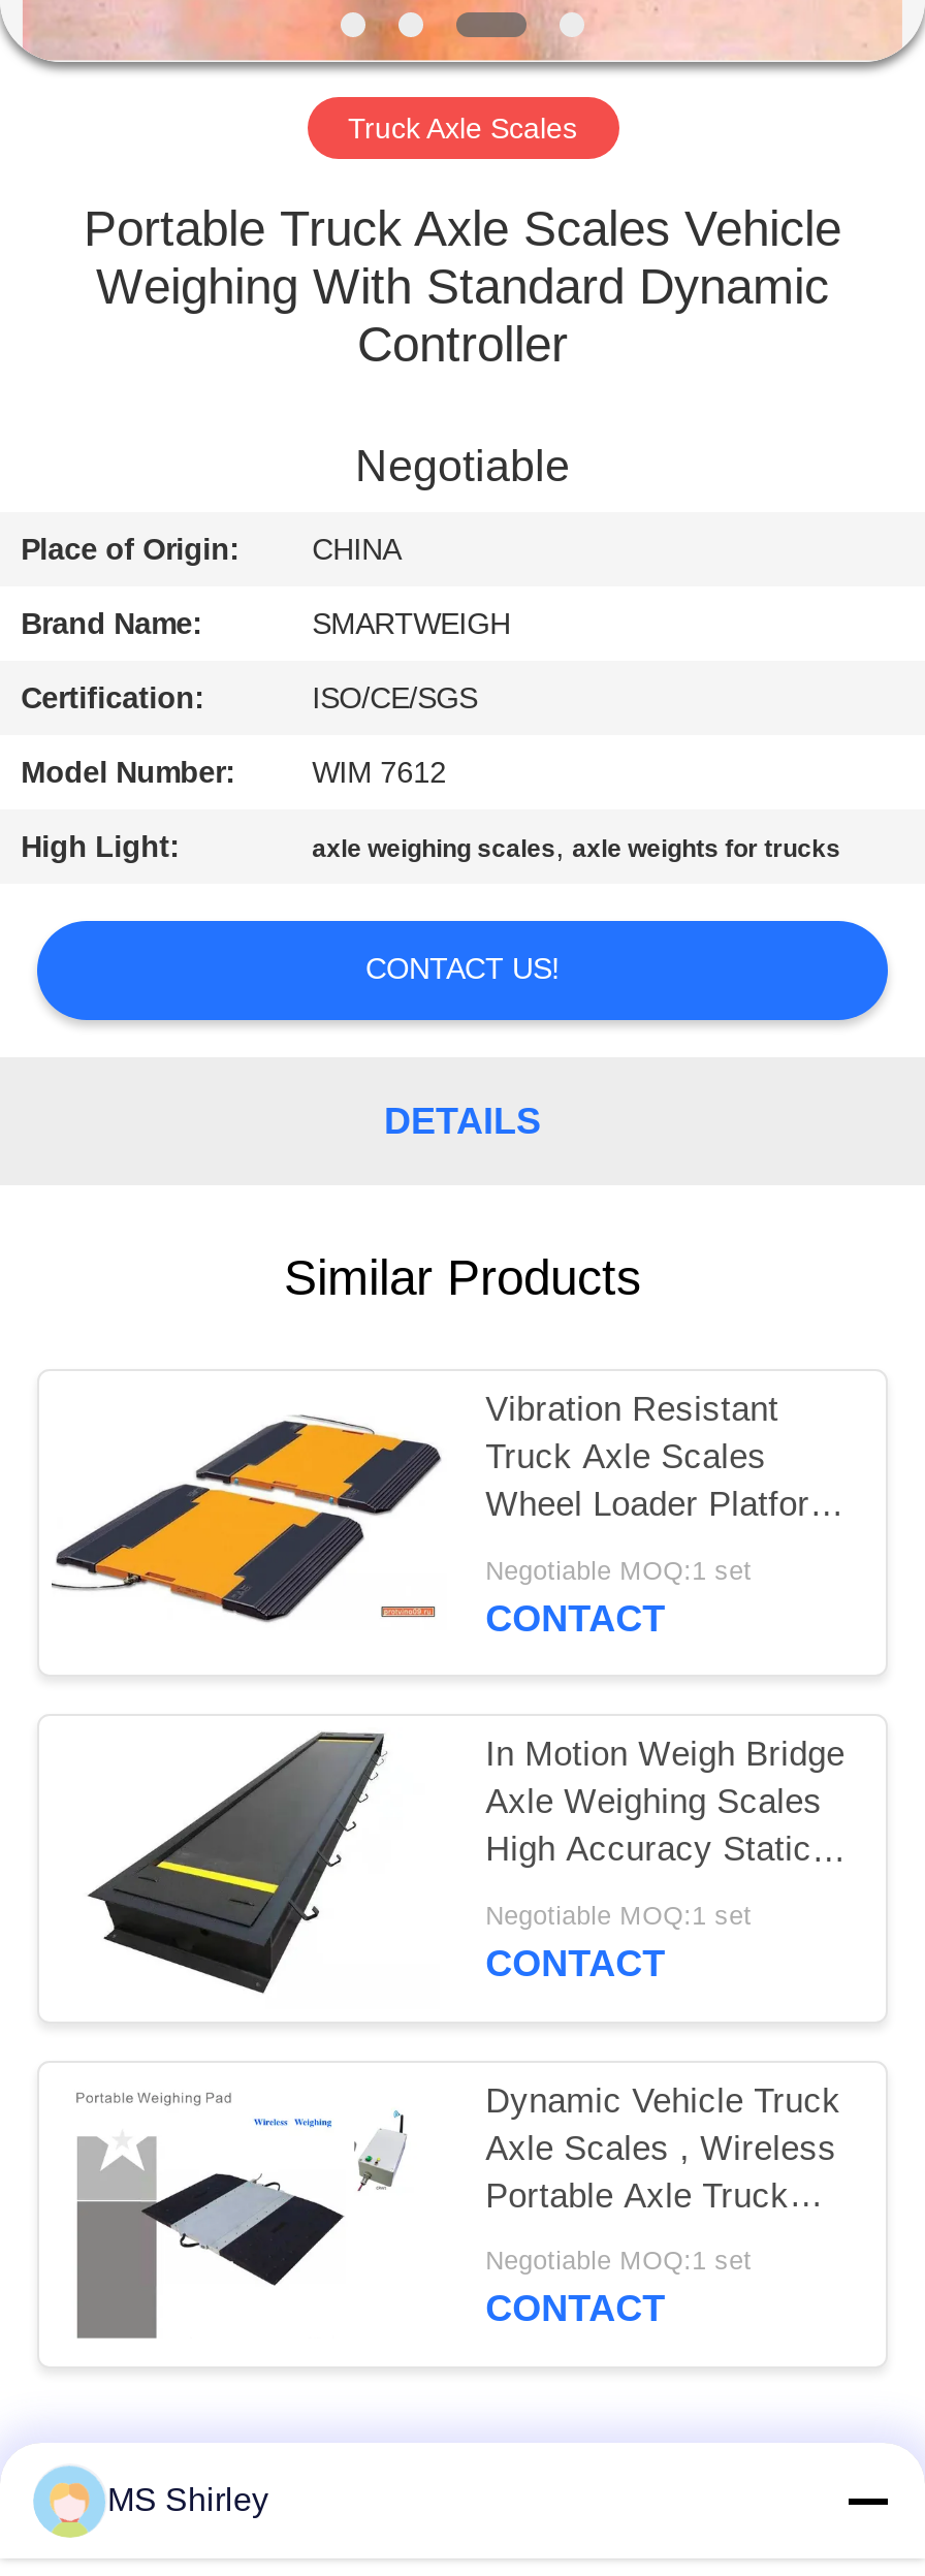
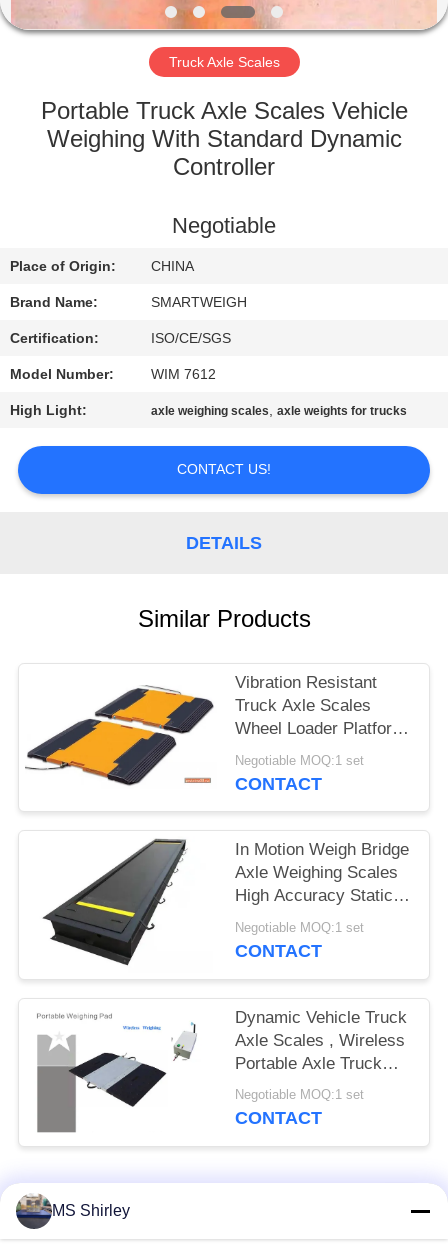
[33,2466,101,2538] [image] -> [15,1194,49,1230] [image]

